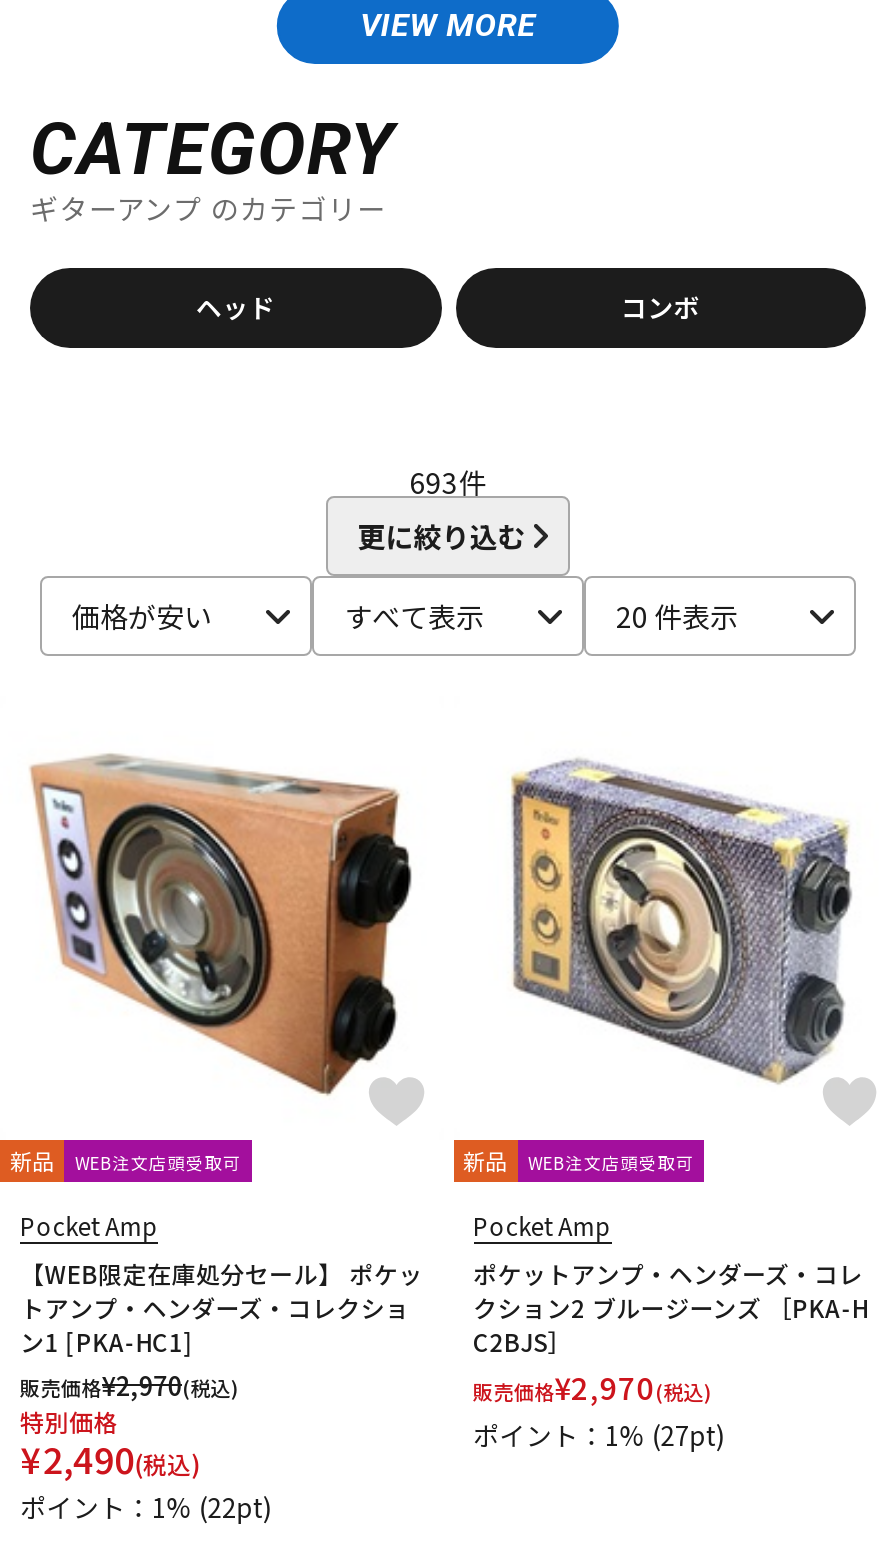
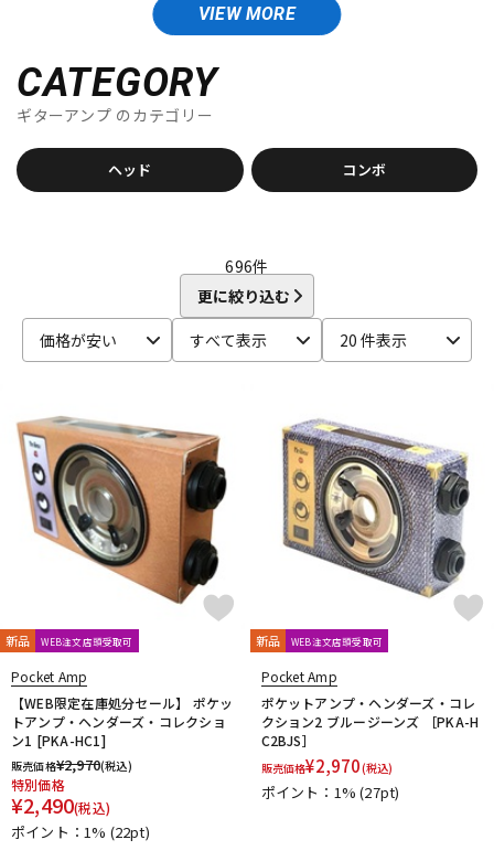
[409,463,487,503] 693件 -> [225,256,269,278] 696件

